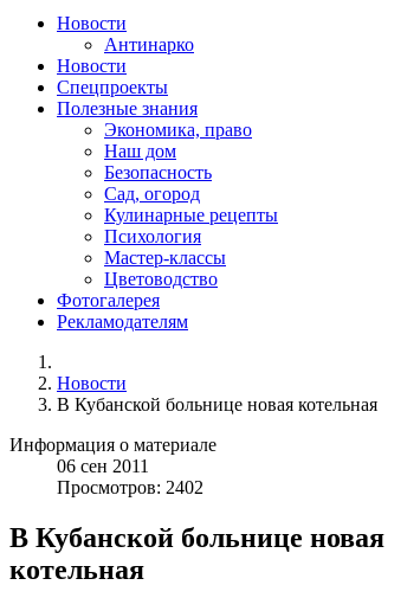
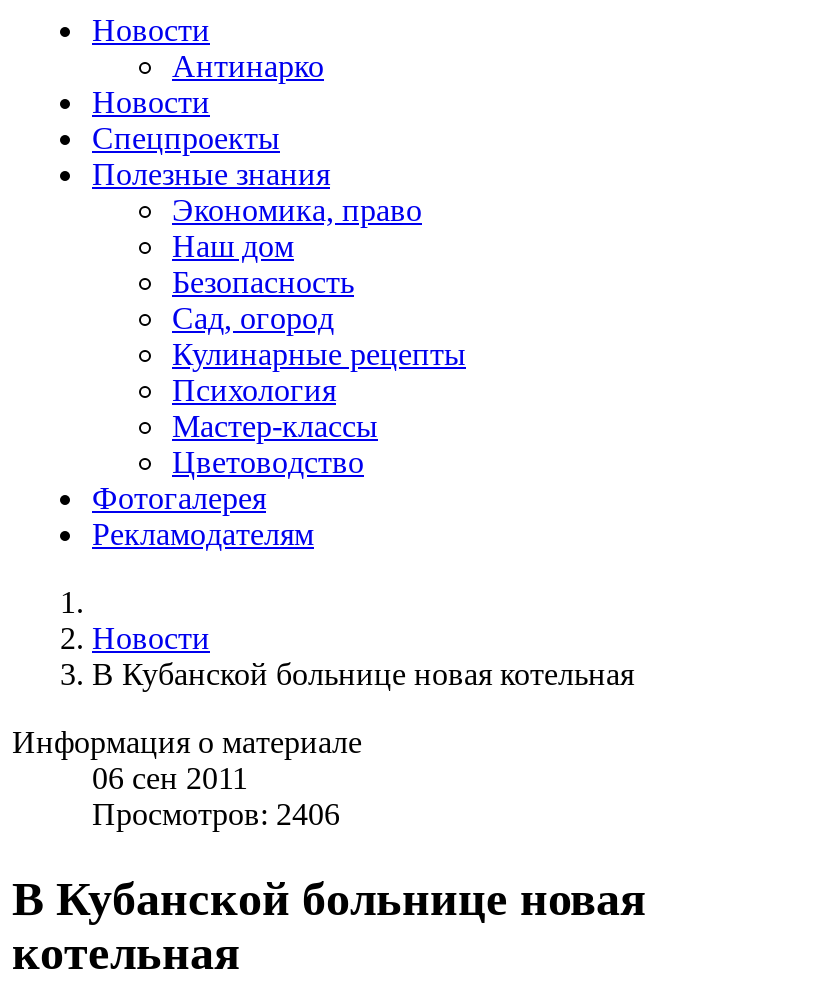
[57,478,203,498] Просмотров: 2402 -> [92,798,340,832] Просмотров: 2406

